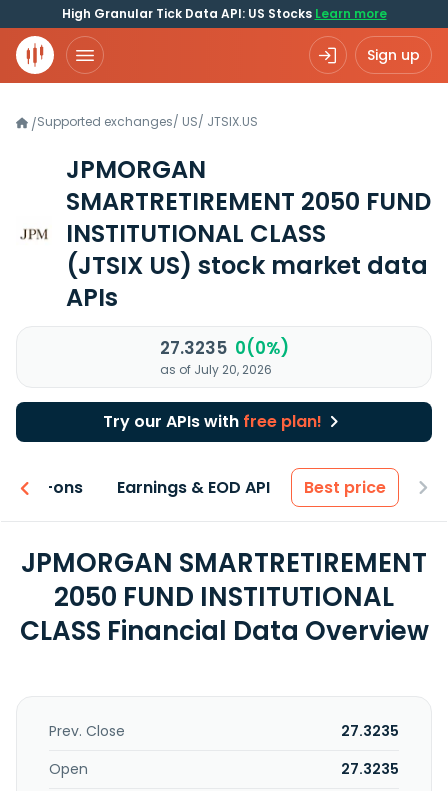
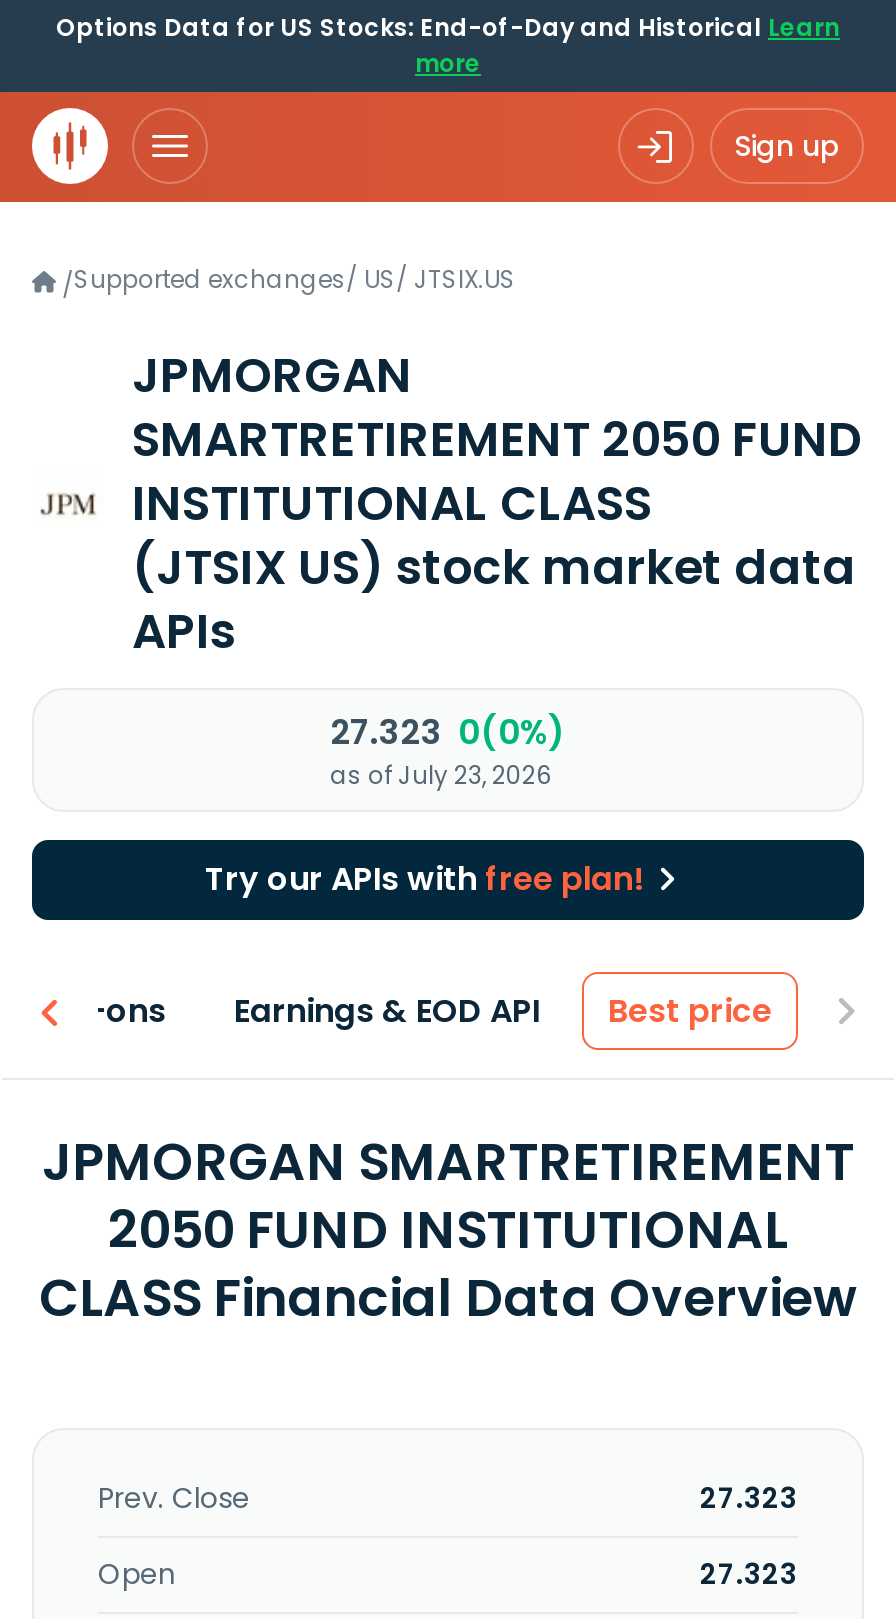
[61,5,386,22] High Granular Tick Data API: US Stocks Learn more -> [56,10,840,80] Options Data for US Stocks: End-of-Day and Historical Learn | more
[159,336,288,360] 27.3235 0(0%) -> [330,708,566,756] 27.323 0(0%)
[159,361,271,378] as of July 20, 2026 -> [330,758,552,792] as of July 23, 2026
[341,721,399,741] 27.3235 -> [700,1478,798,1518] 27.323
[341,759,399,779] 27.3235 -> [700,1554,798,1594] 27.323

